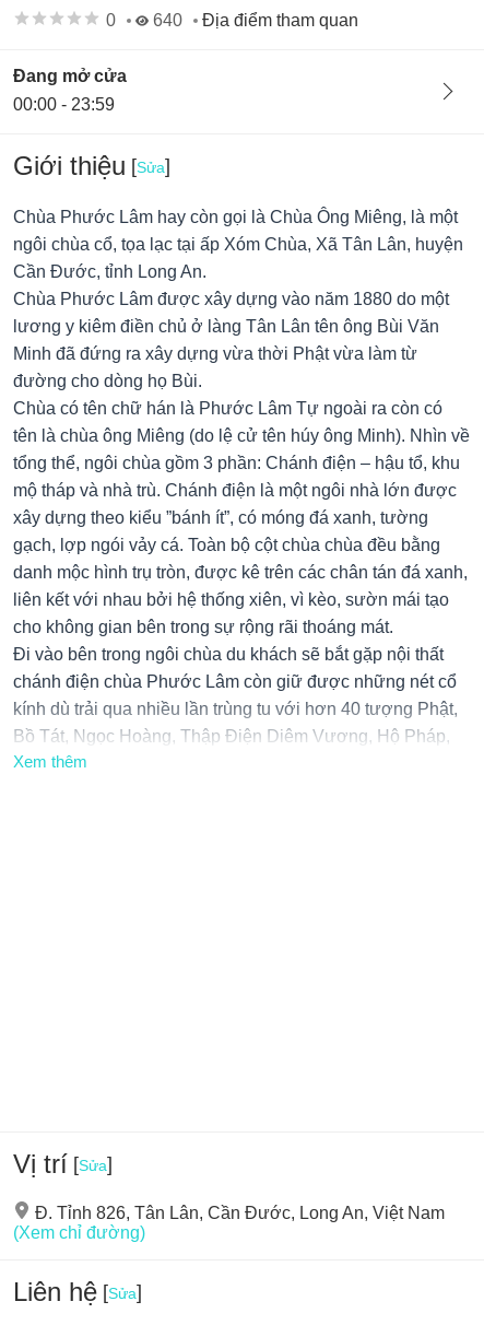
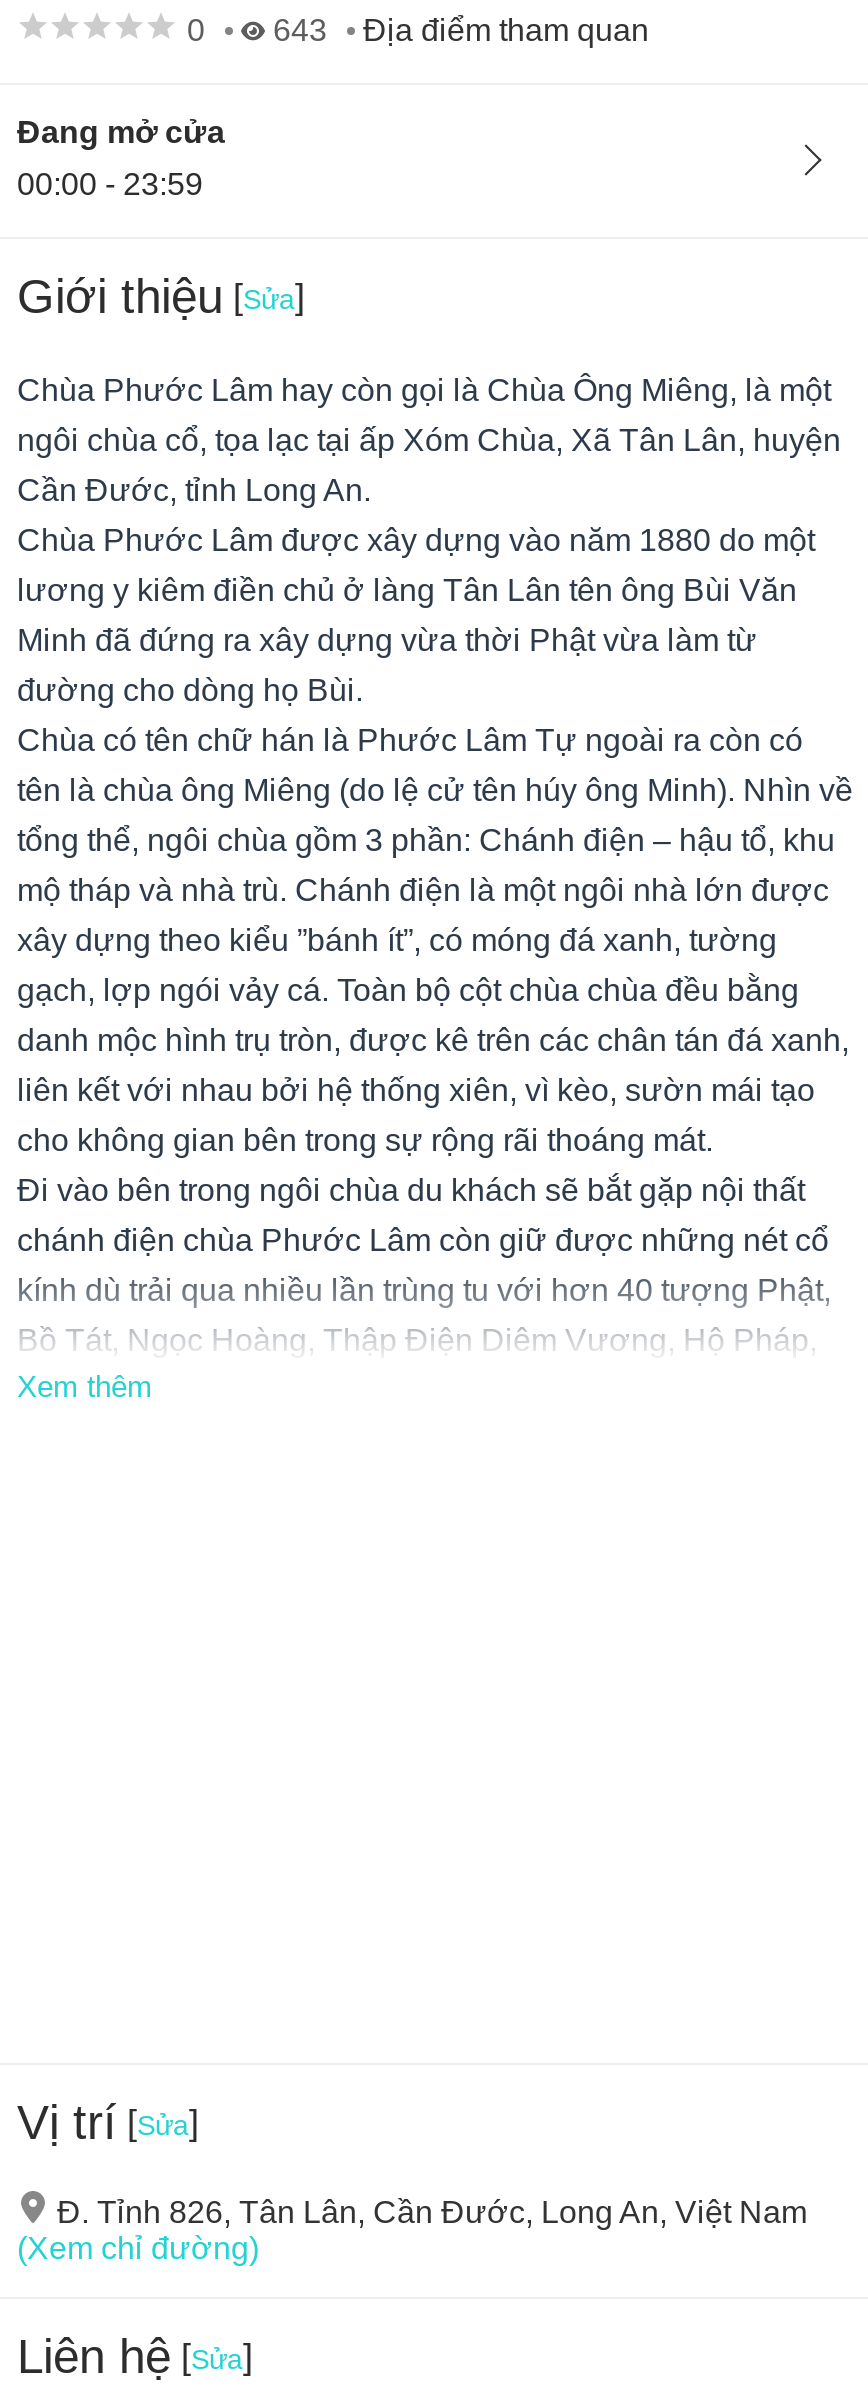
[106,10,358,30] 0 640 Địa điểm tham quan -> [187,12,649,47] 0 643 Địa điểm tham quan

